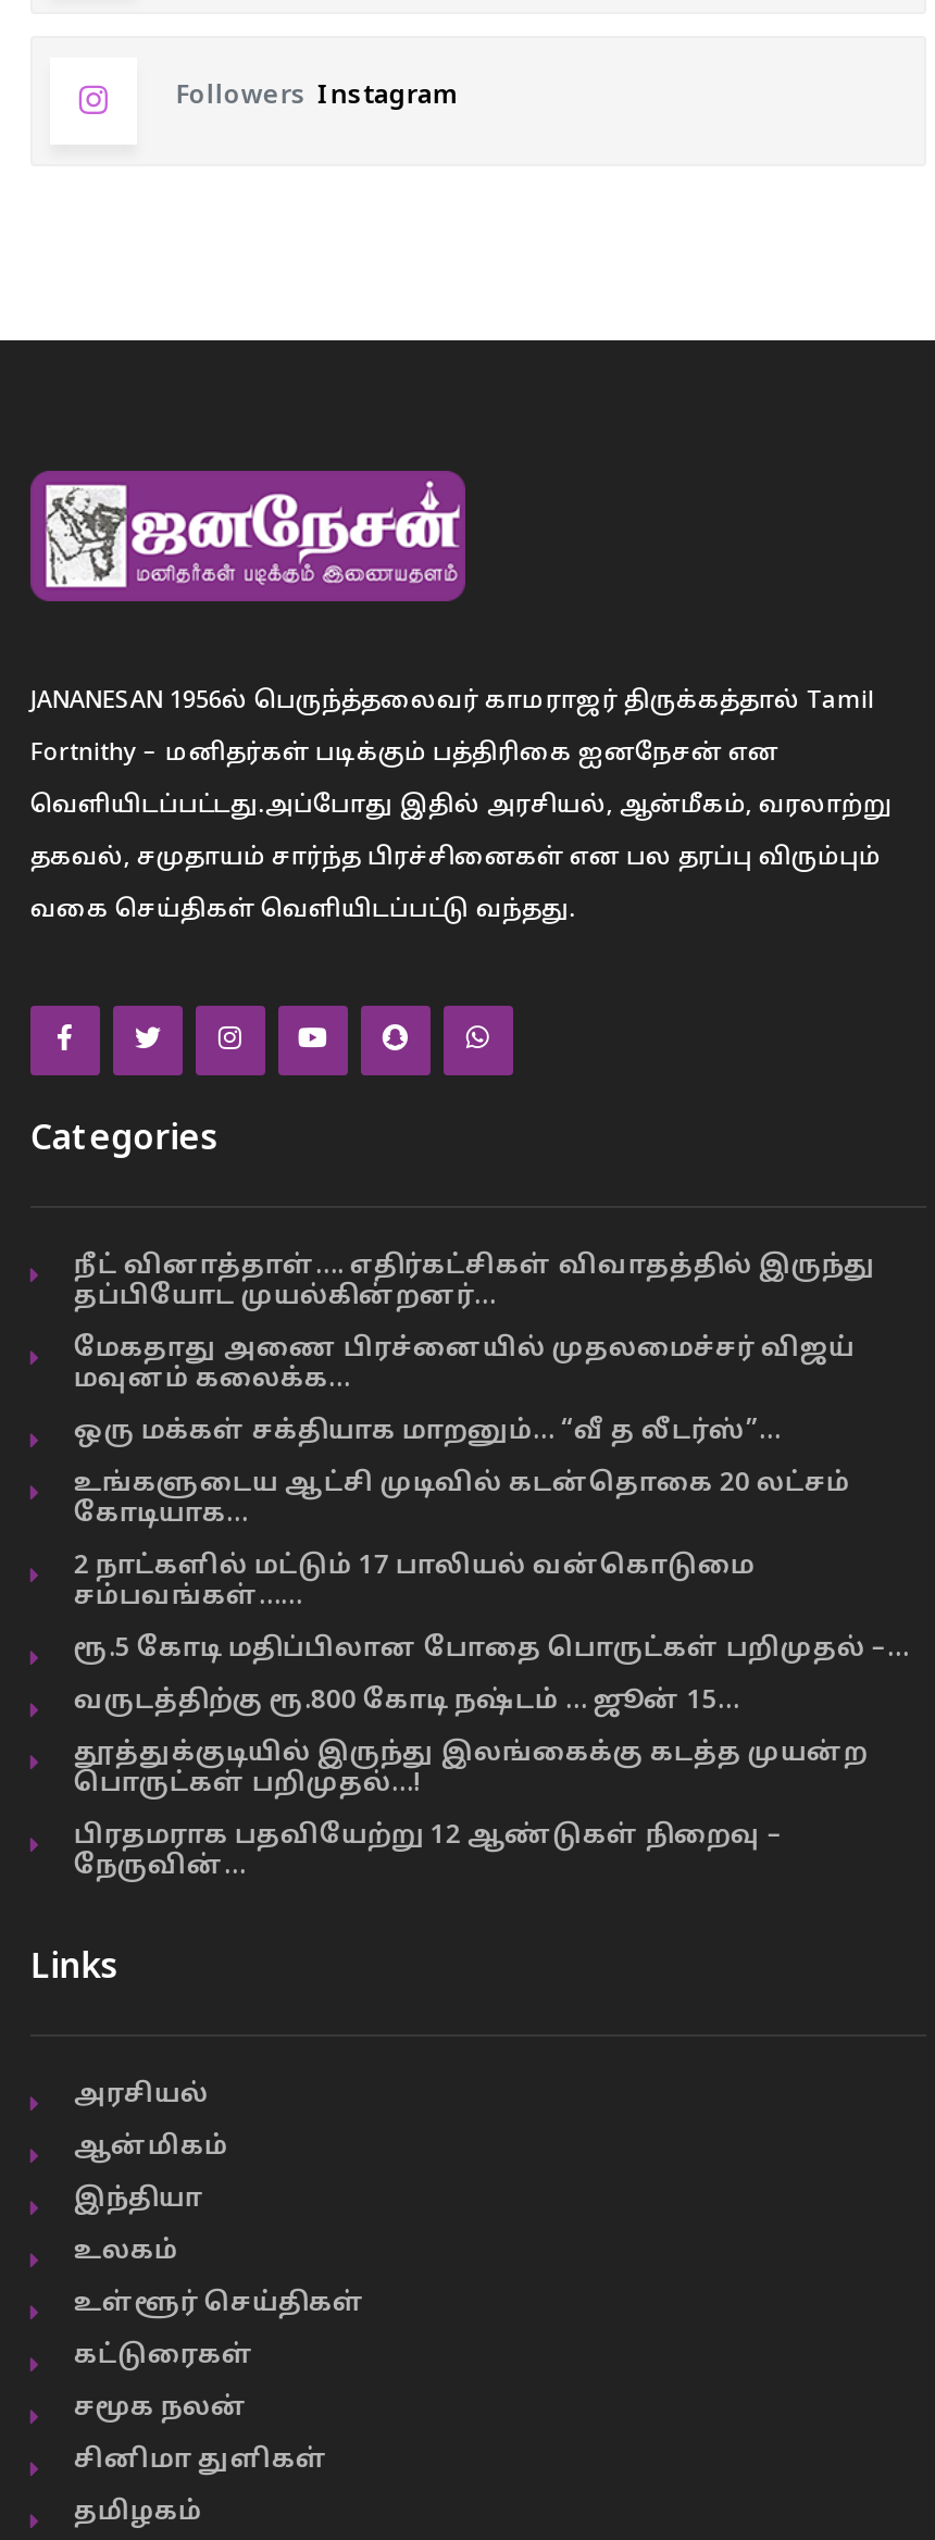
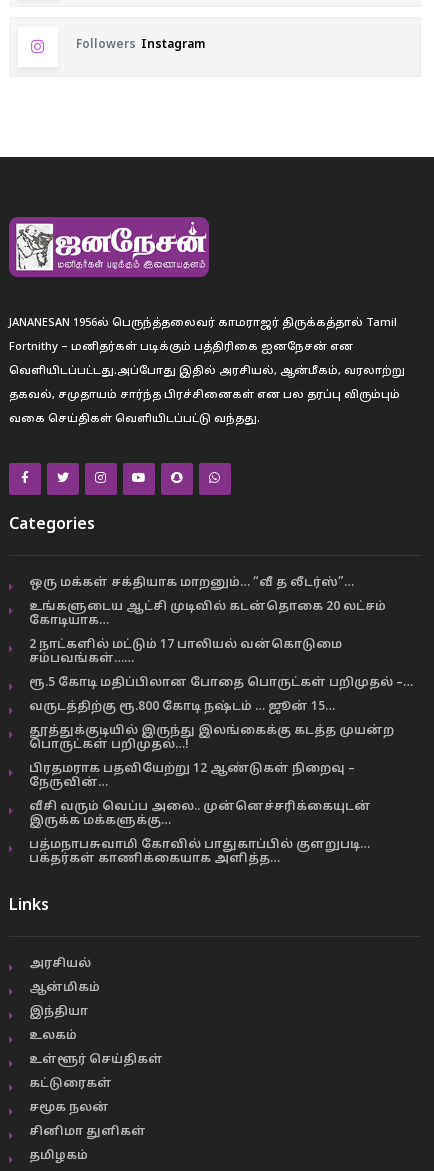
[74,1252,876,1395] நீட் வினாத்தாள்…. எதிர்கட்சிகள் விவாதத்தில் இருந்து | தப்பியோட முயல்கின்றனர்… | மேகதாது அணை பிரச்னையில் முதலமைச்சர் விஜய் | மவுனம் கலைக்க… -> none
moved [74,1417,909,1883] -> [29,576,413,790]: ஒரு மக்கள் சக்தியாக மாறனும்… “வீ த லீடர்ஸ்”… | உங்களுடைய ஆட்சி முடிவில் கடன்தொகை 20 லட்சம் | கோடியாக… | ... | பிரதமராக பதவியேற்று 12 ஆண்டுகள் நிறைவு – | நேருவின்…
none -> [29,800,371,866] வீசி வரும் வெப்ப அலை.. முன்னெச்சரிக்கையுடன் | இருக்க மக்களுக்கு… | பத்மநாபசுவாமி கோவில் பாதுகாப்பில் குளறுபடி… | பக்தர்கள் காணிக்கையாக அளித்த…

